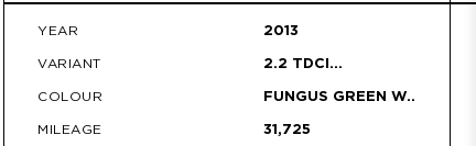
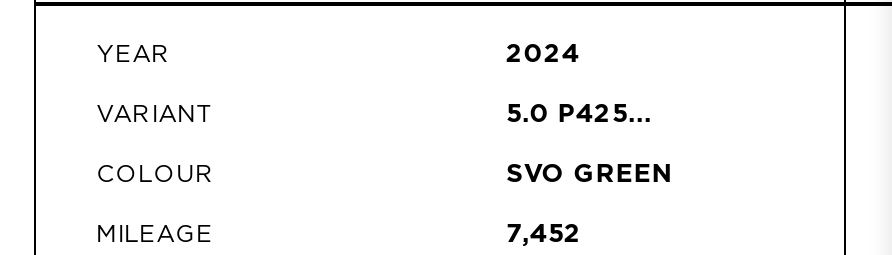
[263,25,298,37] 2013 -> [506,43,580,65] 2024
[263,58,343,70] 2.2 TDCI... -> [506,103,652,125] 5.0 P425...
[263,91,415,103] FUNGUS GREEN W.. -> [506,163,672,185] SVO GREEN
[263,124,311,136] 31,725 -> [506,223,582,245] 7,452

